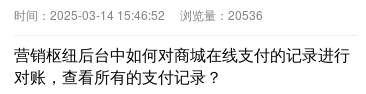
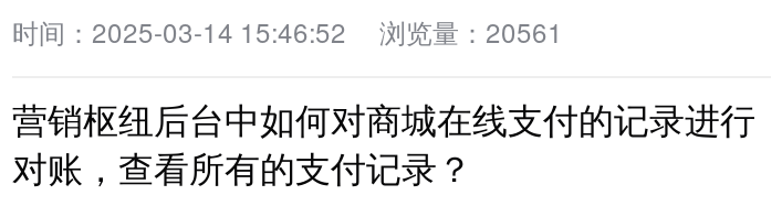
[14,6,263,23] 时间：2025-03-14 15:46:52 浏览量：20536 -> [12,12,563,50] 时间：2025-03-14 15:46:52 浏览量：20561

